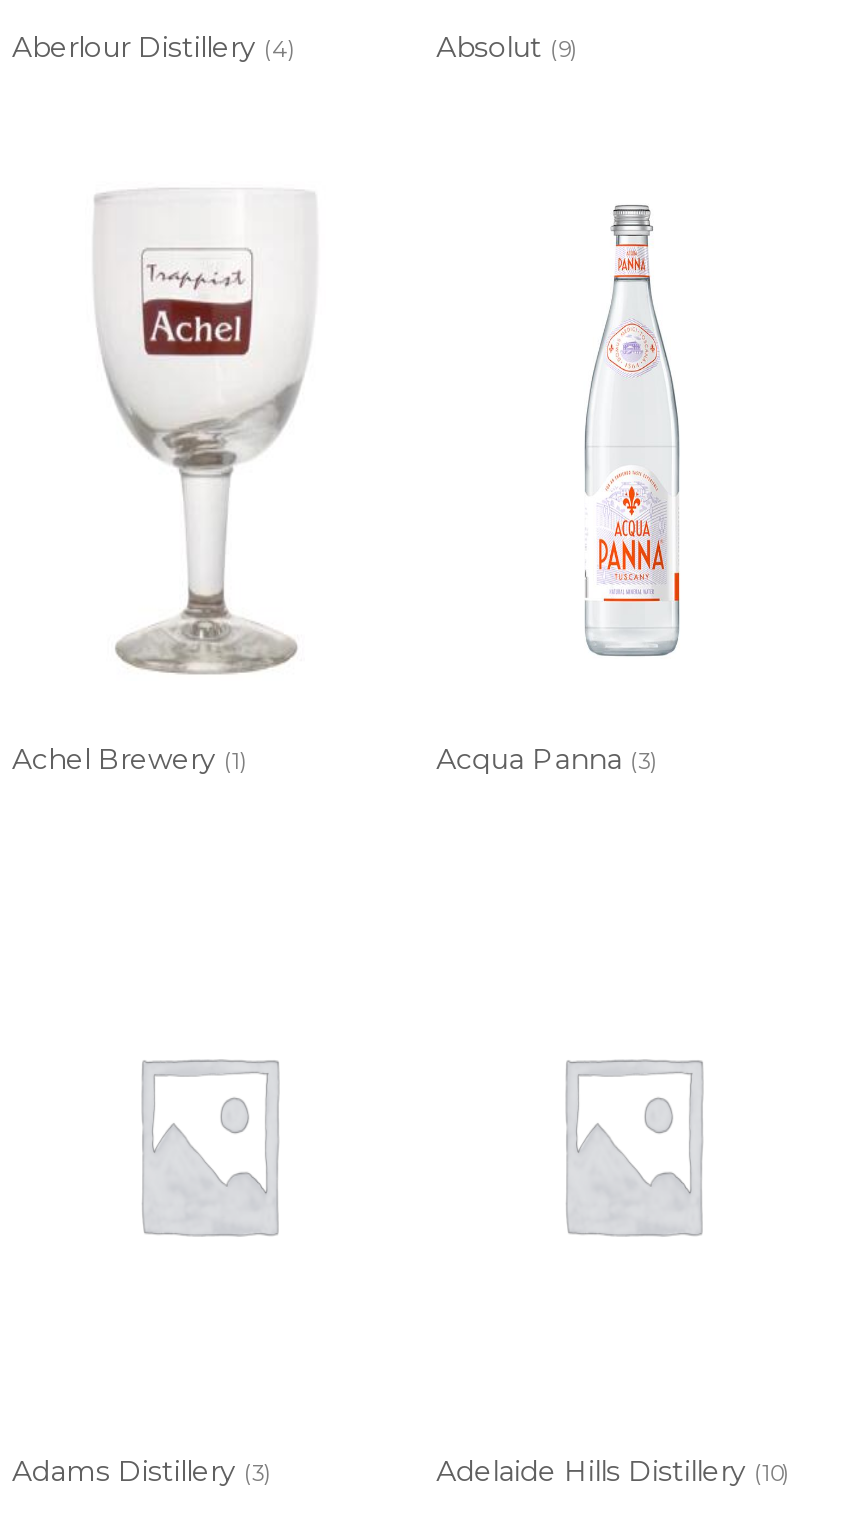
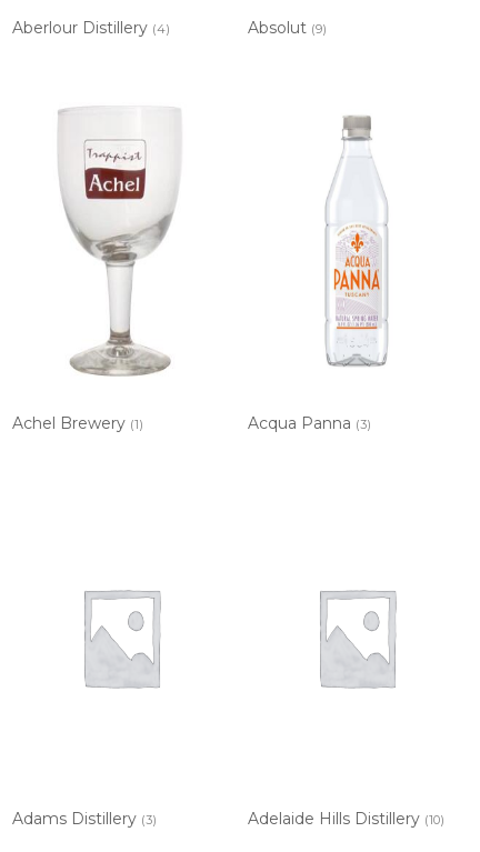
[576,205,688,657] [image] -> [324,114,389,367] [image]

